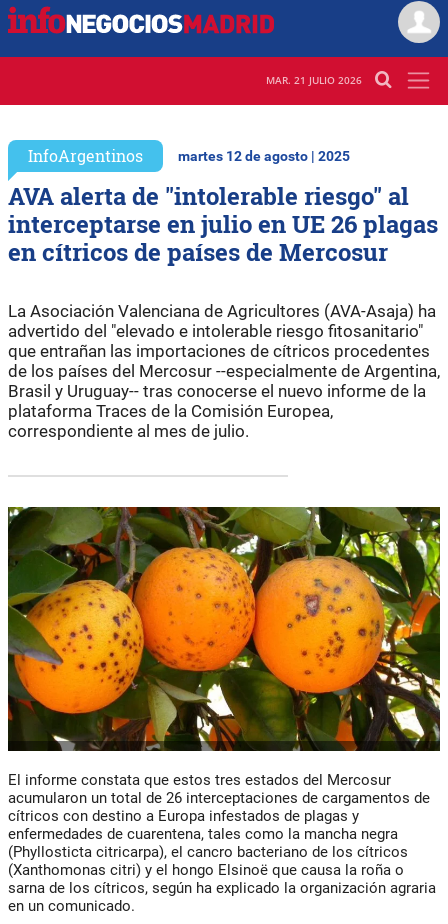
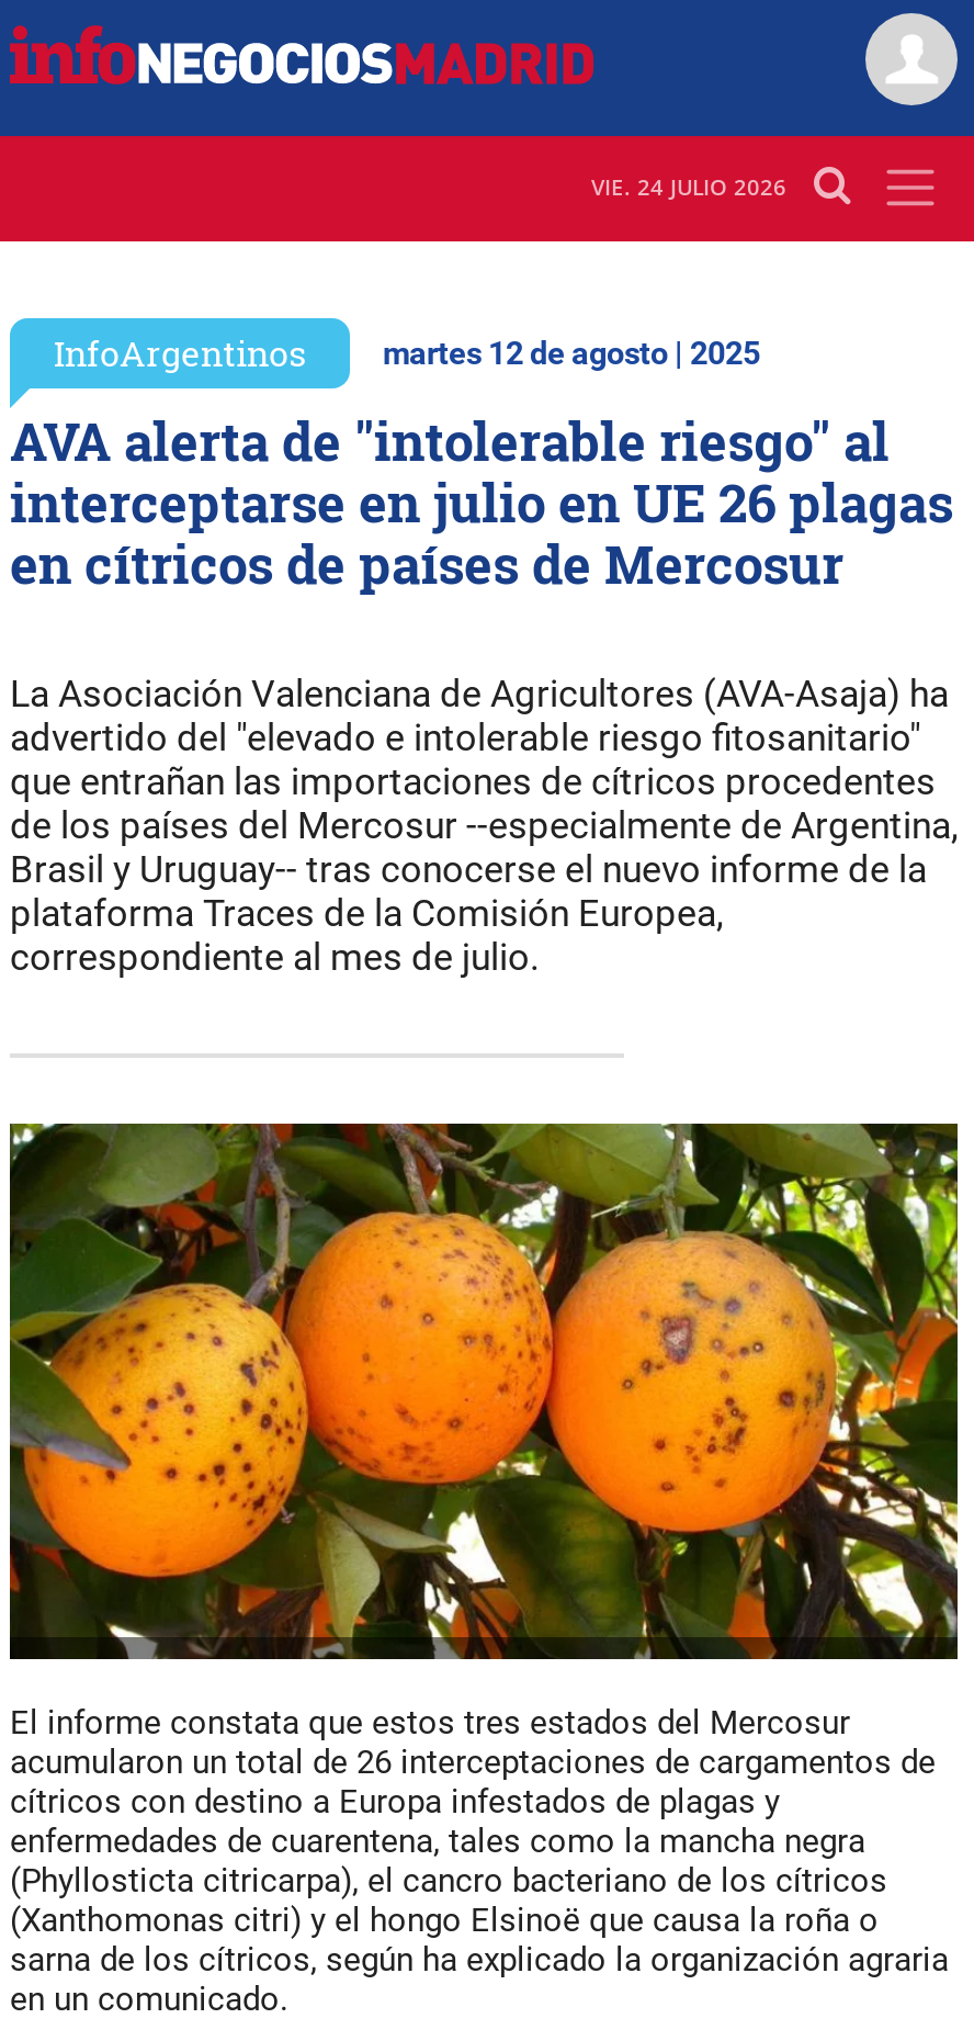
[266,73,362,87] MAR. 21 JULIO 2026 -> [591,172,786,203] VIE. 24 JULIO 2026

